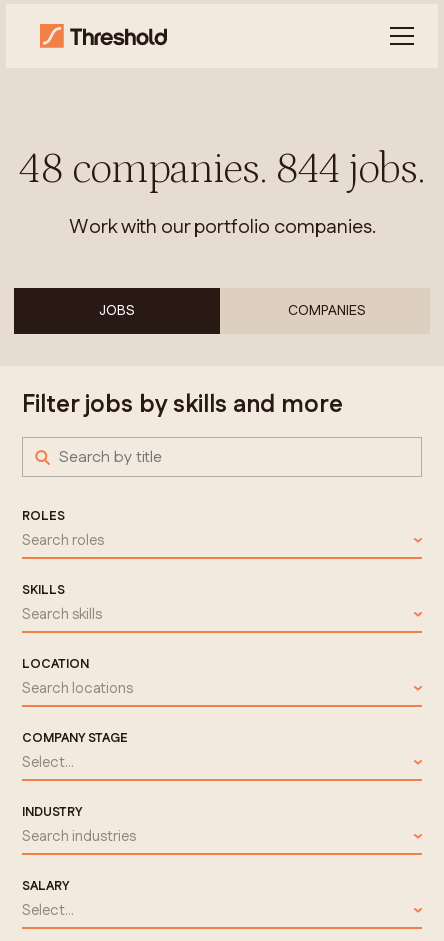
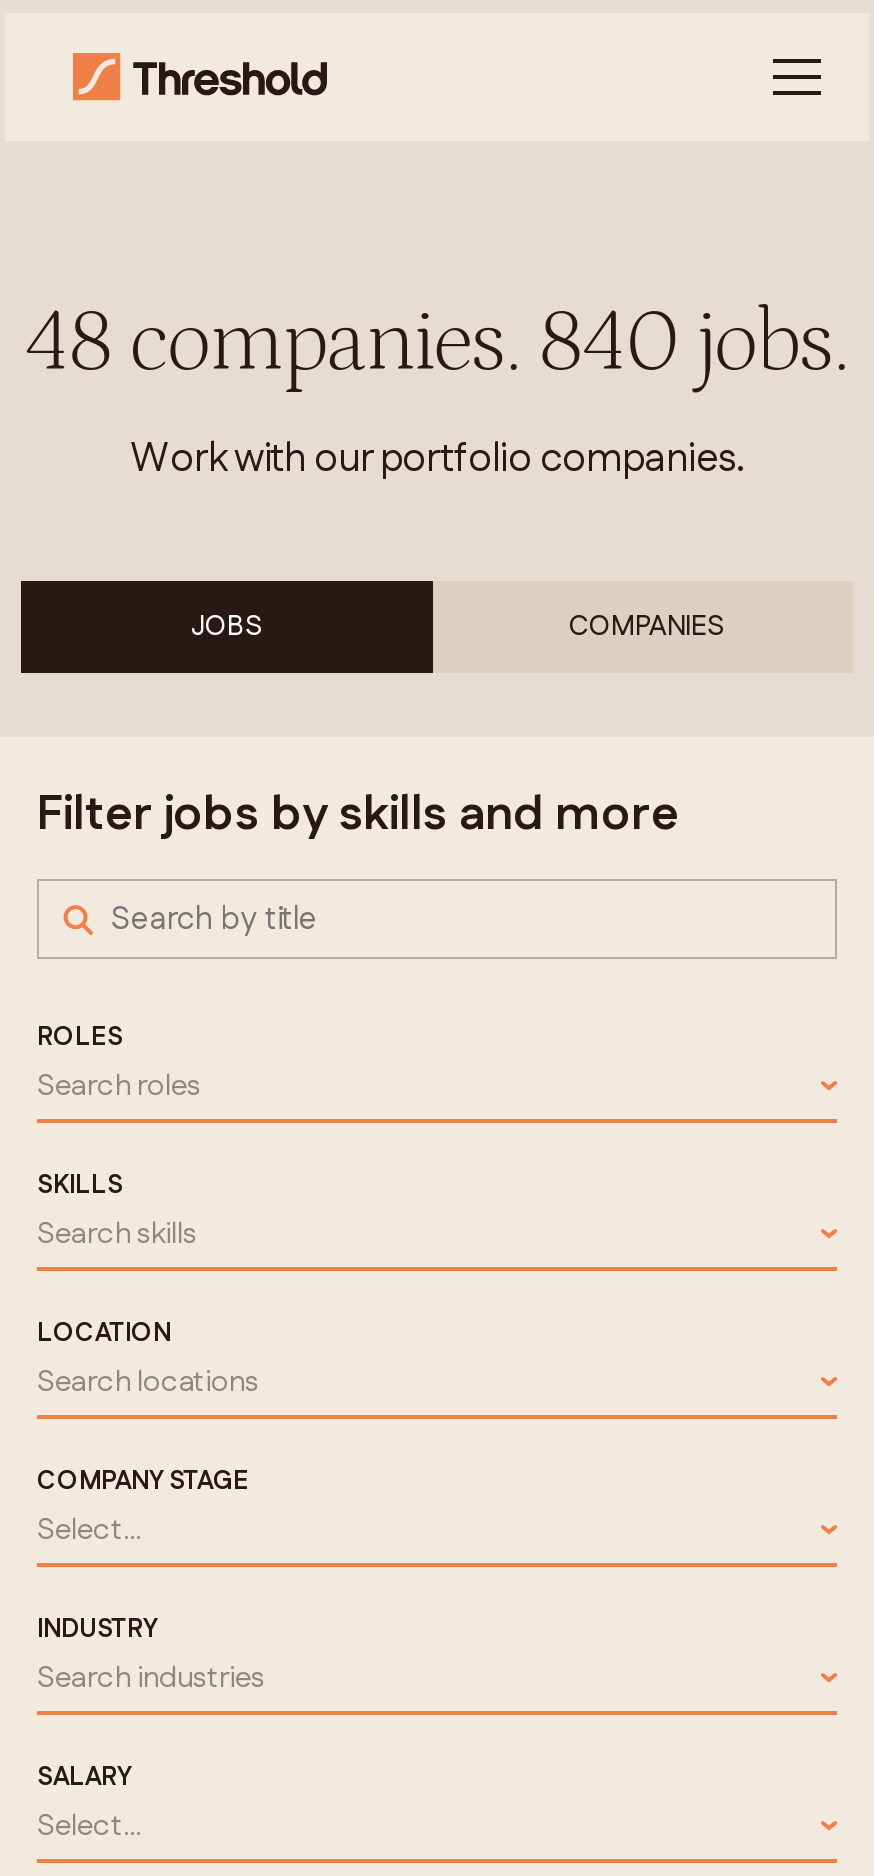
[19,144,425,194] 48 companies. 844 jobs. -> [26,293,848,393] 48 companies. 840 jobs.

